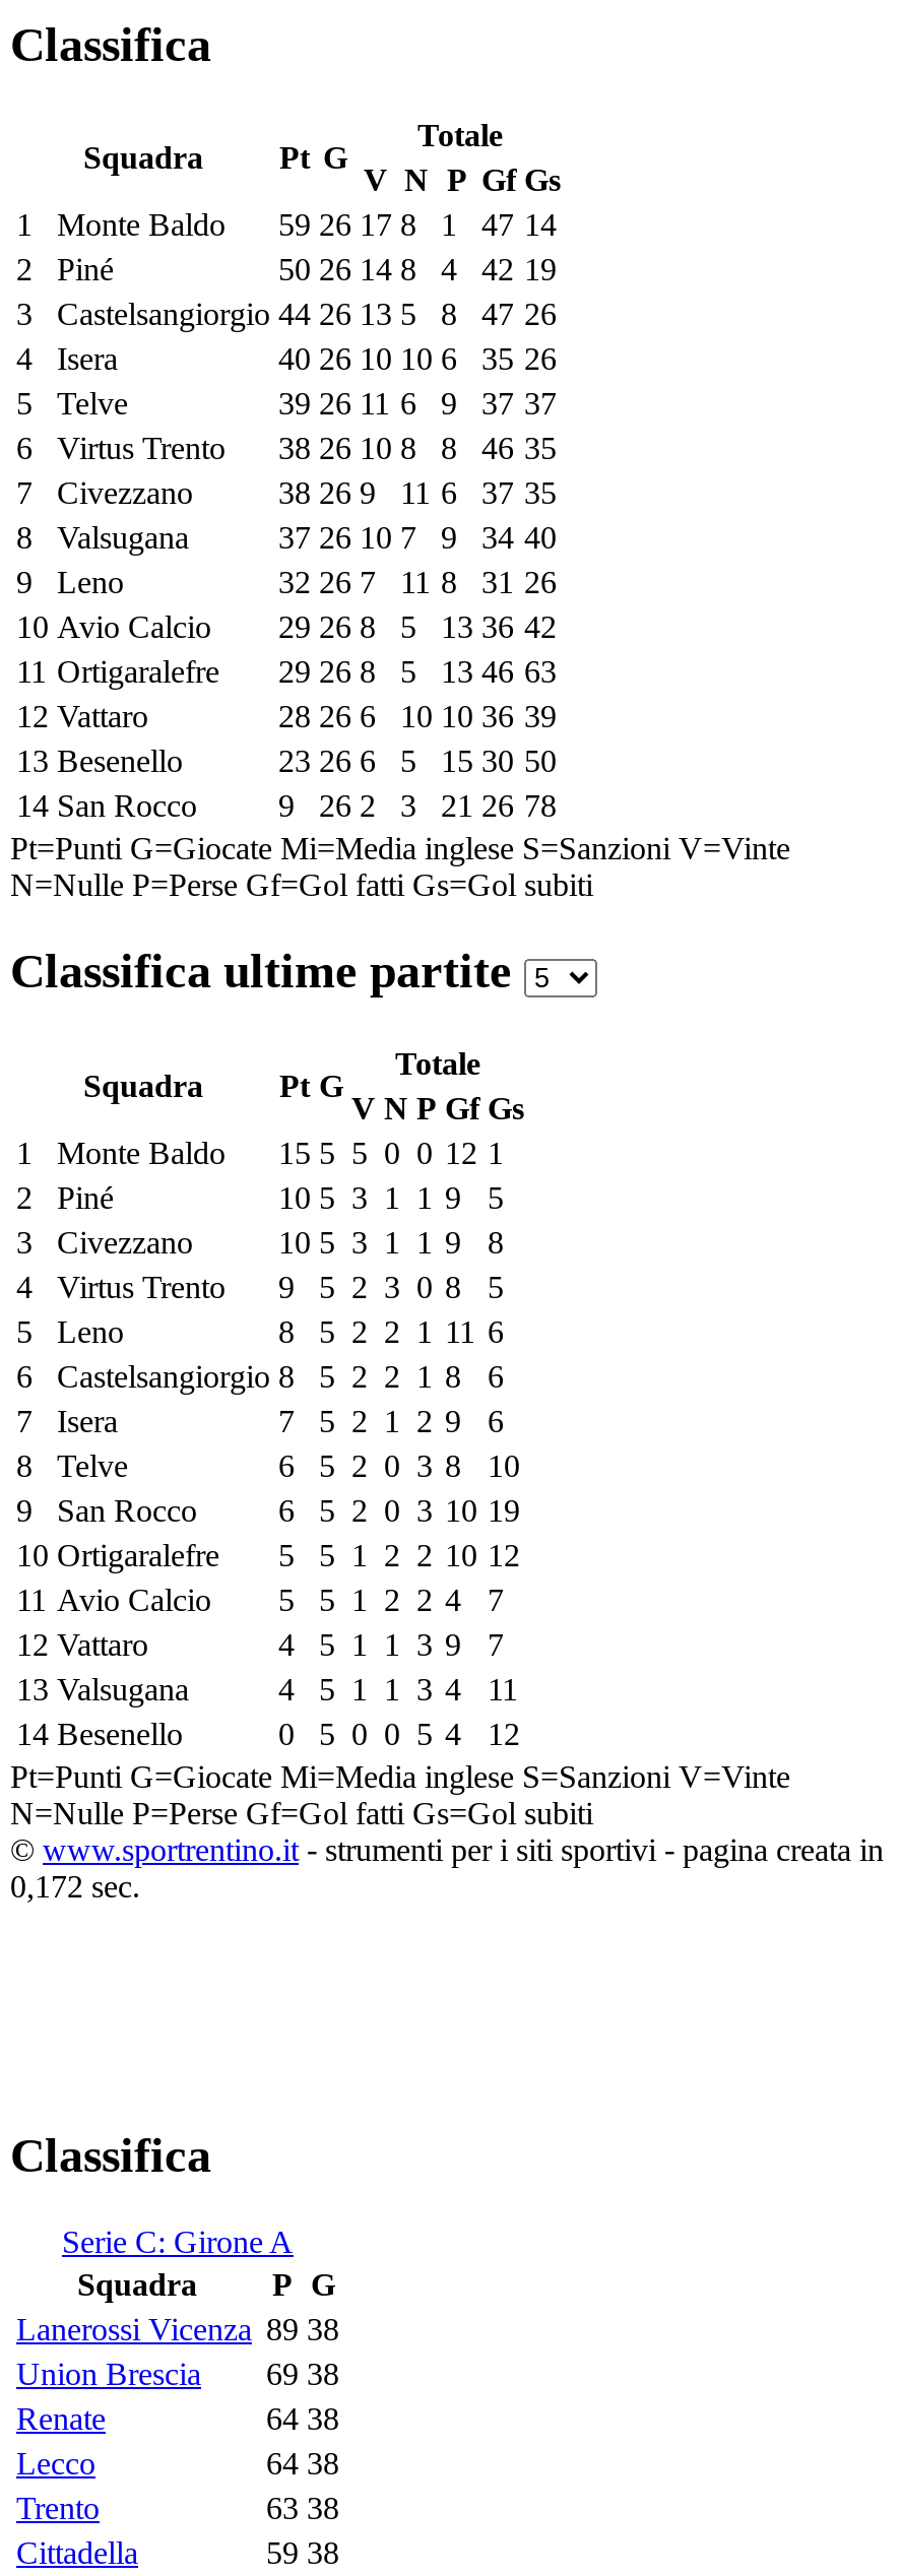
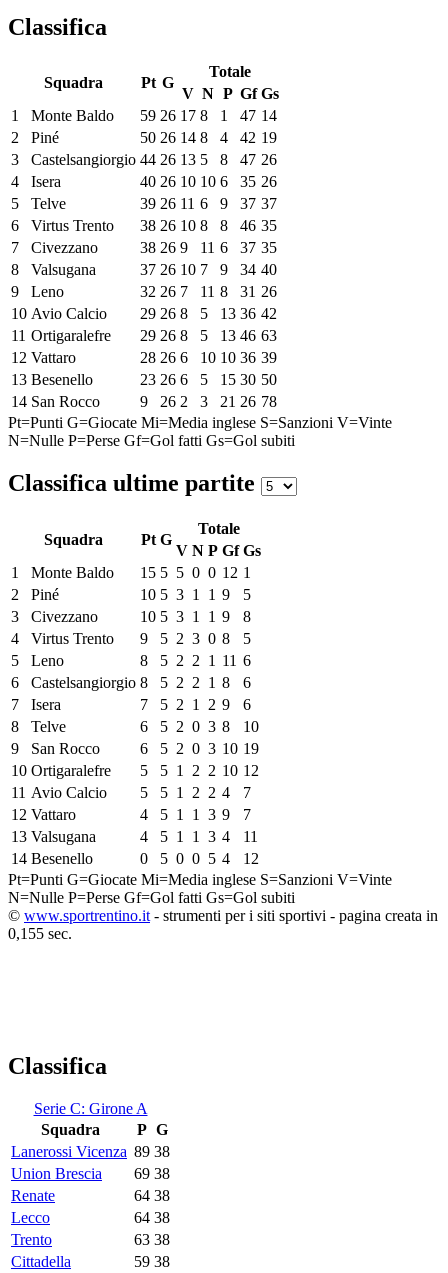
[10,1869,140,1904] 0,172 sec. -> [8,925,72,942] 0,155 sec.

